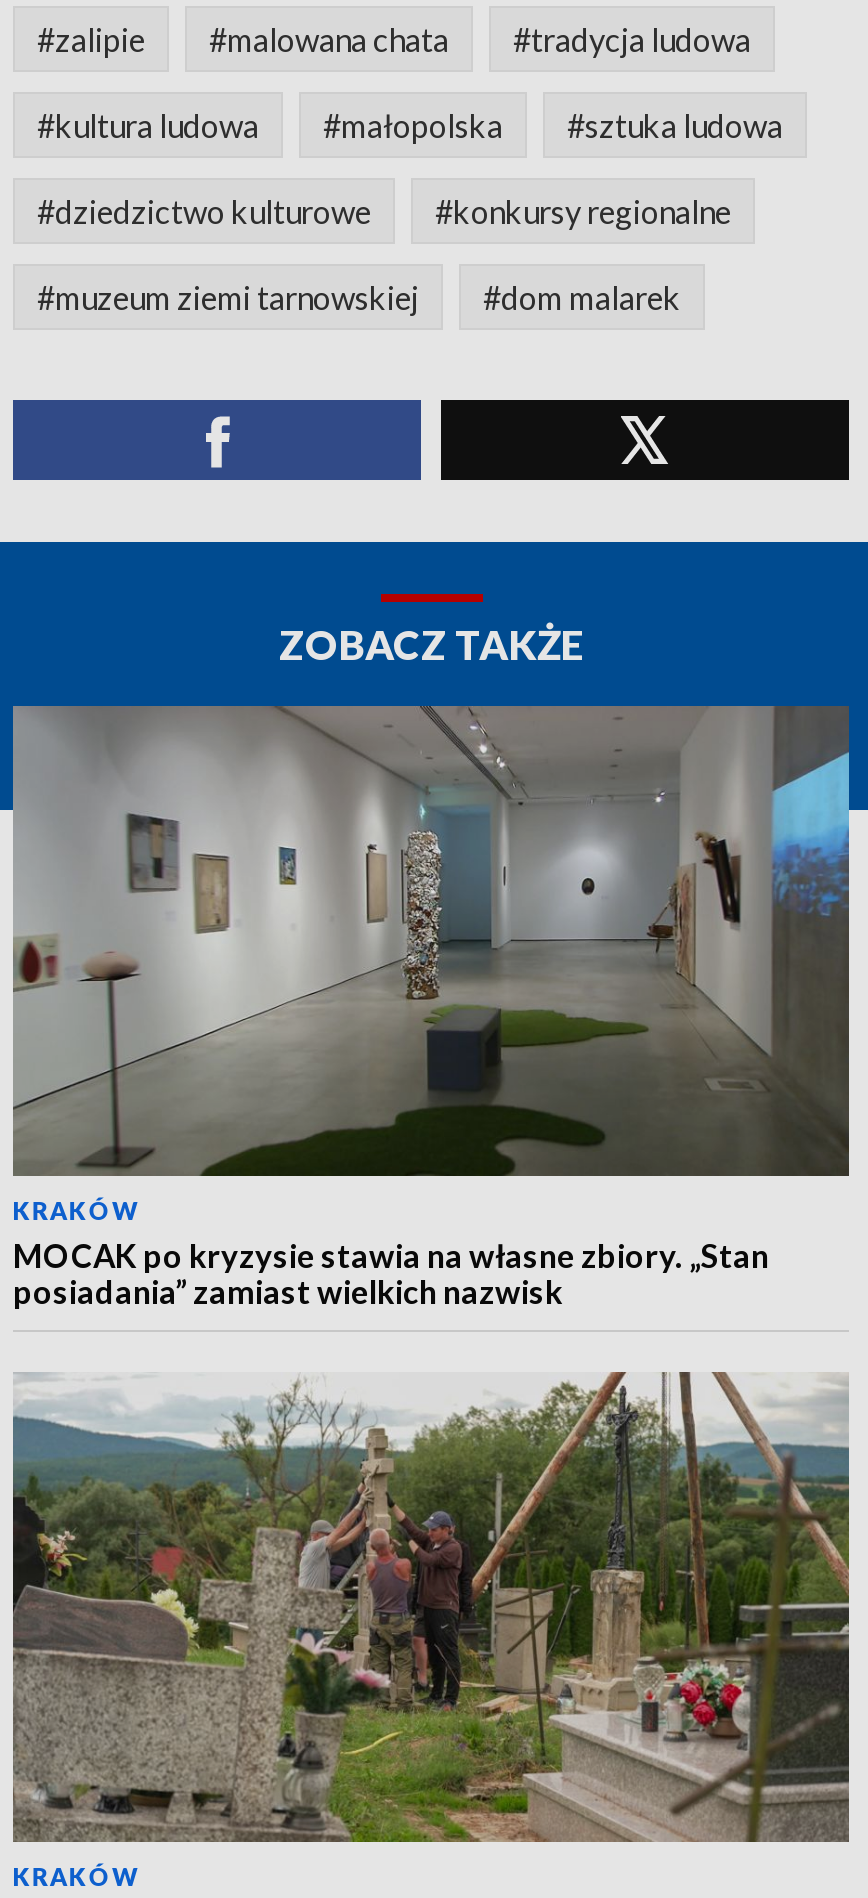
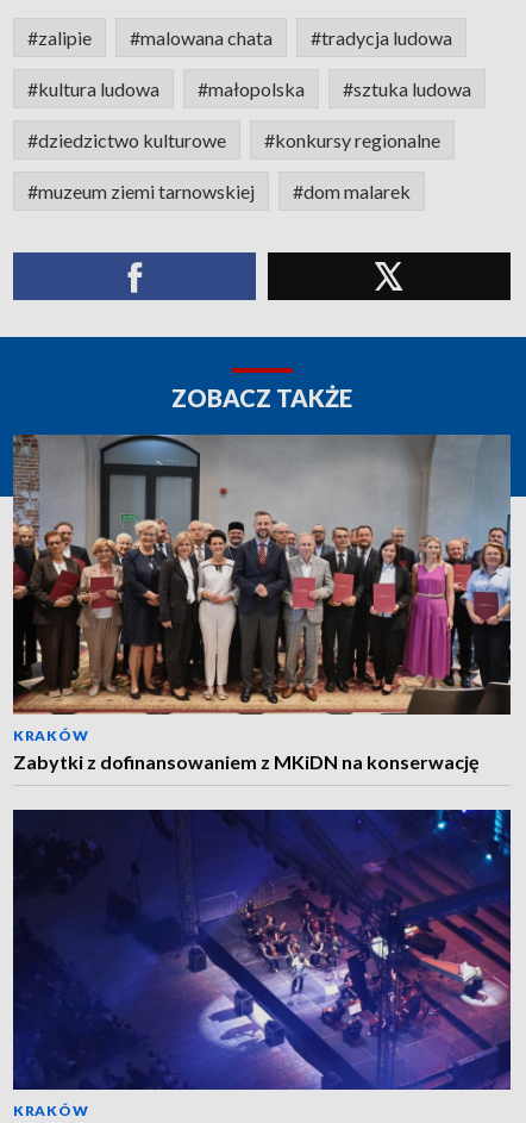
[11,704,851,1310] [image] | MOCAK po kryzysie stawia na własne zbiory. „Stan | posiadania” zamiast wielkich nazwisk -> [12,433,511,773] [image] | Zabytki z dofinansowaniem z MKiDN na konserwację
[11,1370,851,1844] [image] -> [12,809,512,1091] [image]

